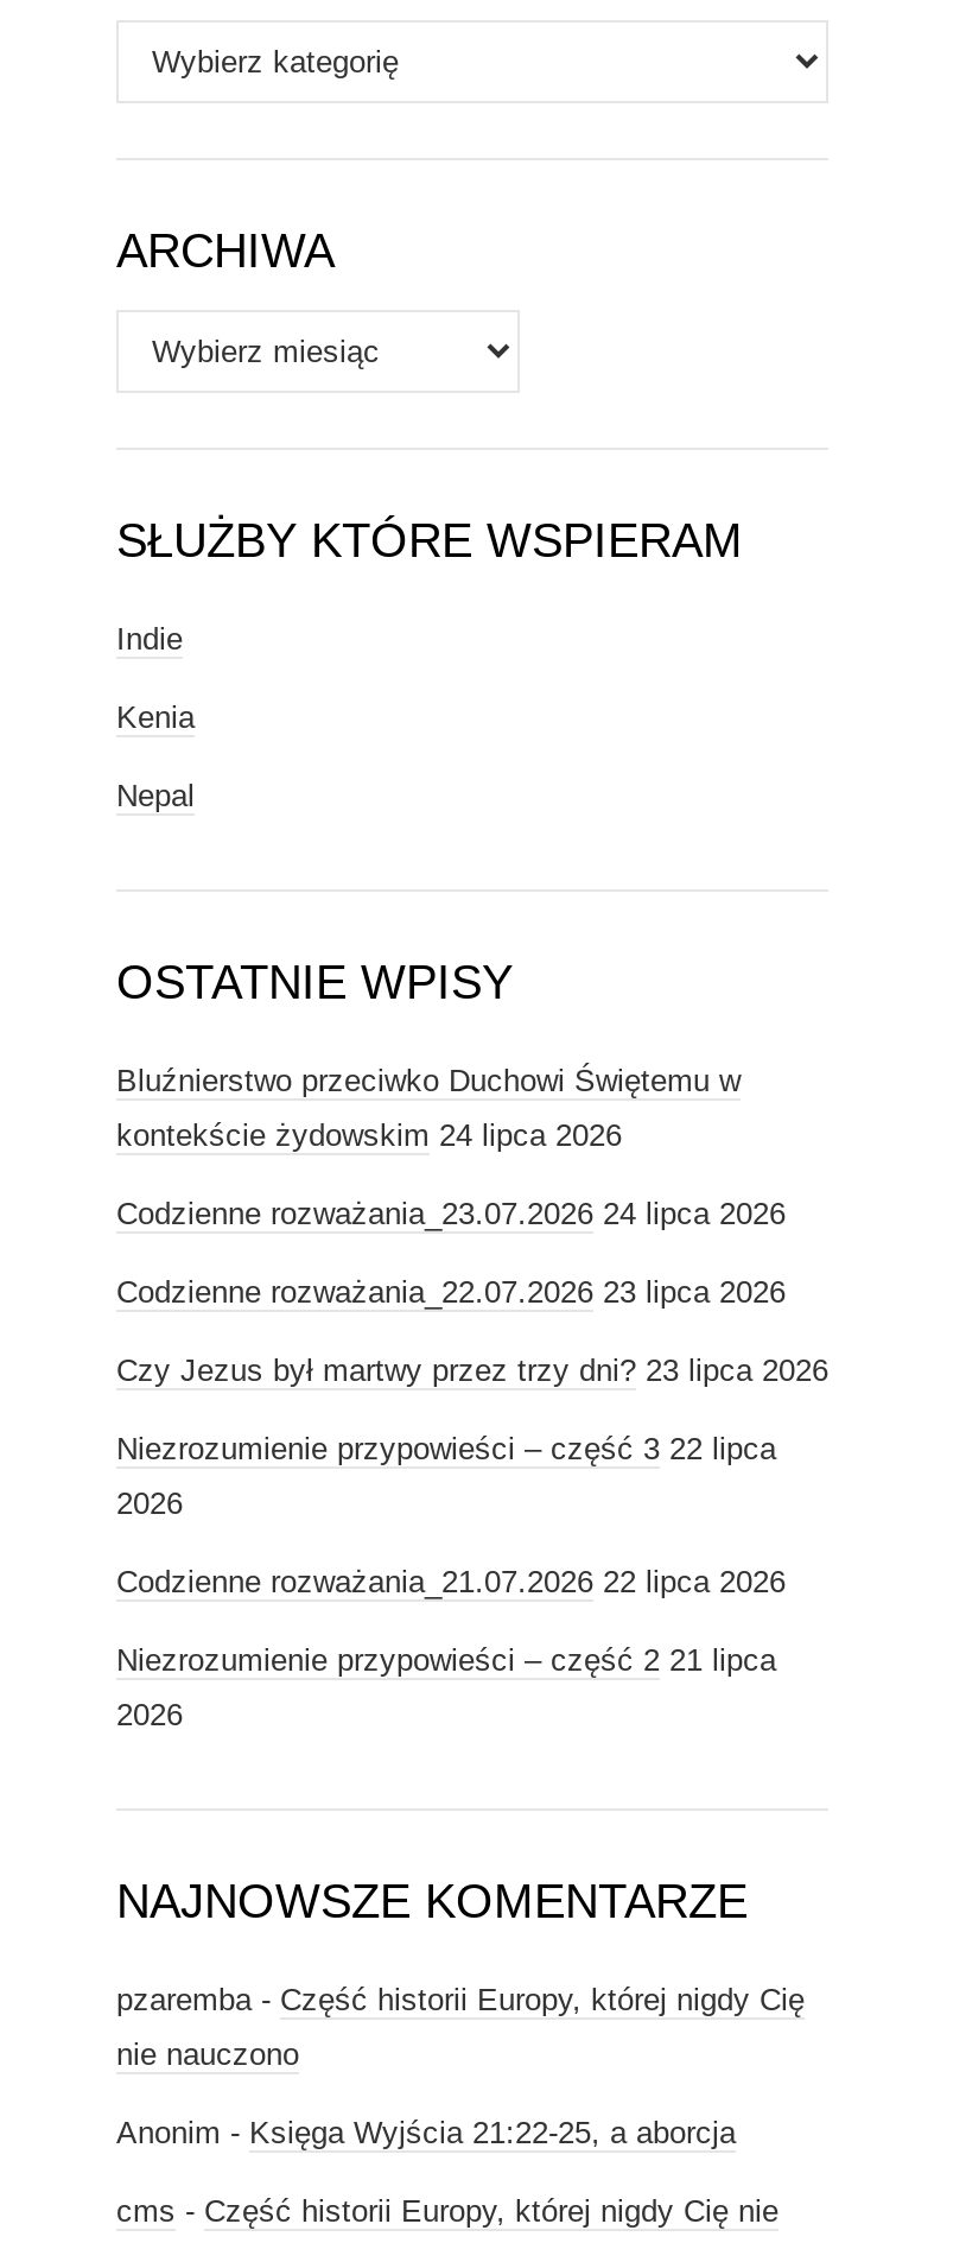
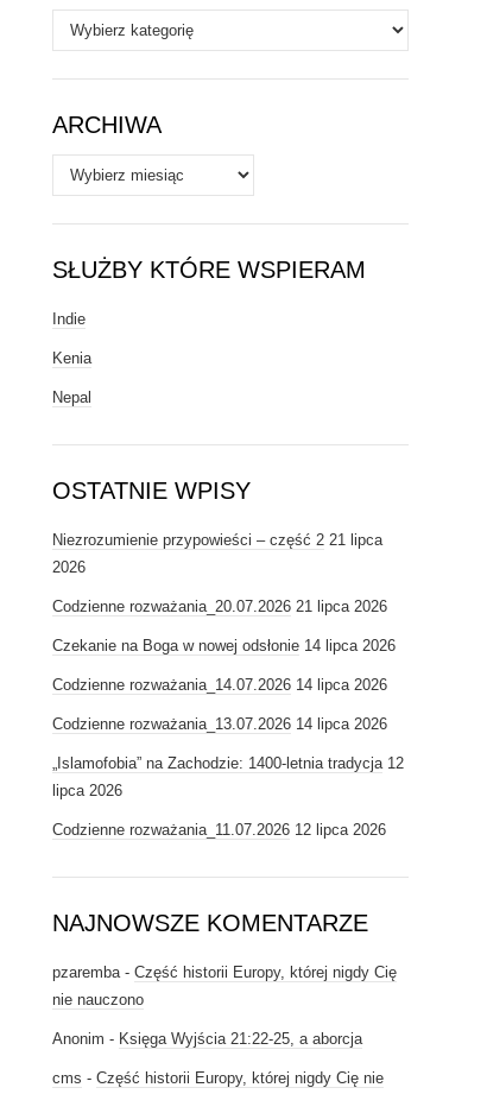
[116,1062,828,1599] Bluźnierstwo przeciwko Duchowi Świętemu w | kontekście żydowskim 24 lipca 2026 | Codzienne rozważania_23.07.2026 24 lipca 2026 | Codzienne rozważania_22.07.2026 23 lipca 2026 | Czy Jezus był martwy przez trzy dni? 23 lipca 2026 | Niezrozumienie przypowieści – część 3 22 lipca | 2026 | Codzienne rozważania_21.07.2026 22 lipca 2026 -> none
moved [116,1642,776,1732] -> [52,531,382,576]: Niezrozumienie przypowieści – część 2 21 lipca | 2026
none -> [52,597,404,838] Codzienne rozważania_20.07.2026 21 lipca 2026 | Czekanie na Boga w nowej odsłonie 14 lipca 2026 | Codzienne rozważania_14.07.2026 14 lipca 2026 | Codzienne rozważania_13.07.2026 14 lipca 2026 | „Islamofobia” na Zachodzie: 1400-letnia tradycja 12 | lipca 2026 | Codzienne rozważania_11.07.2026 12 lipca 2026

